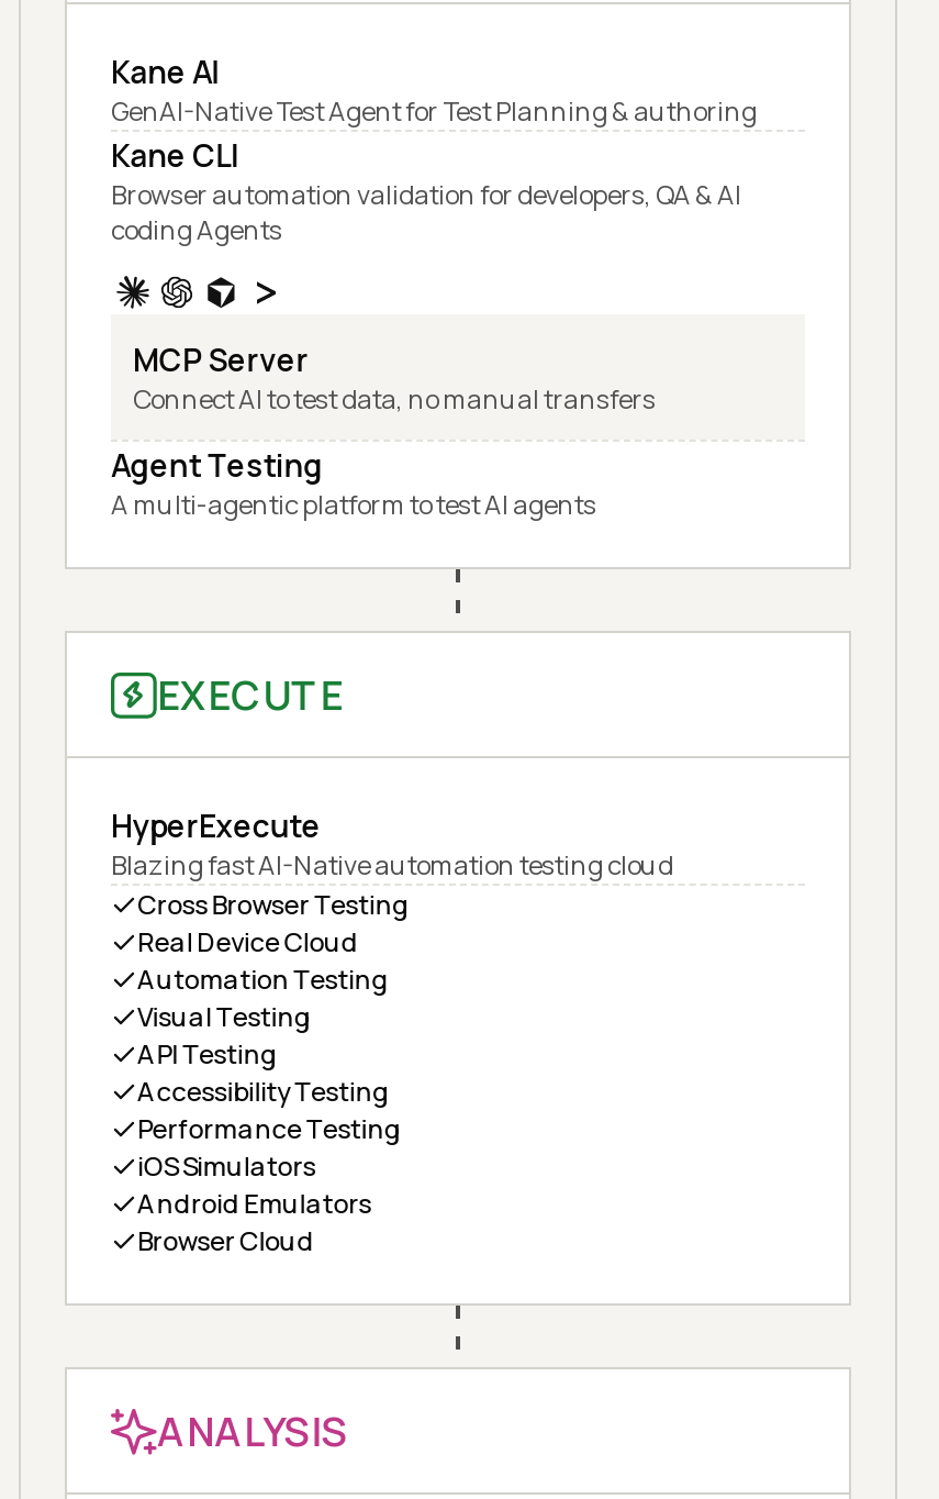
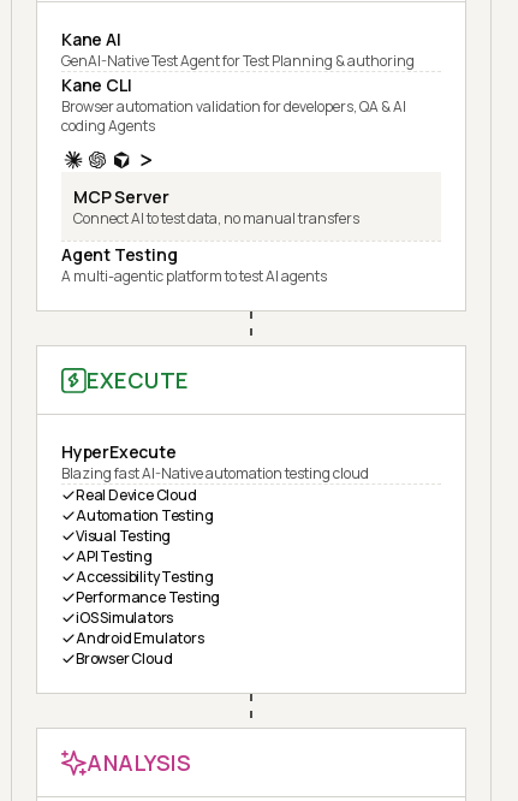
[137,886,409,924] Cross Browser Testing -> none

